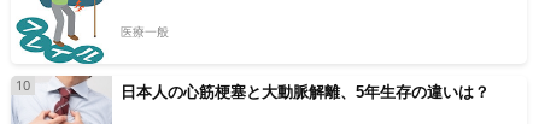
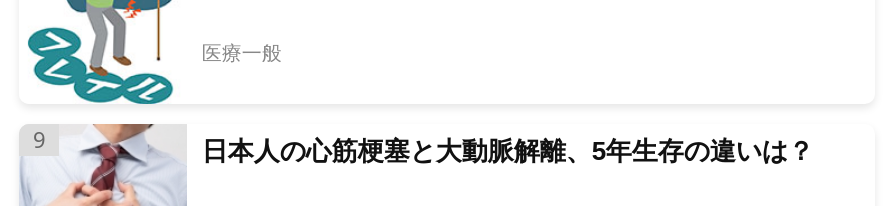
[16,75,30,94] 10 -> [33,125,45,155] 9

